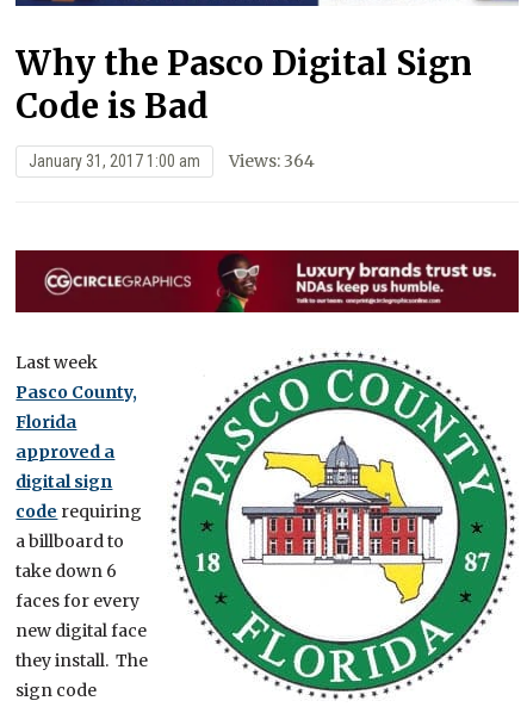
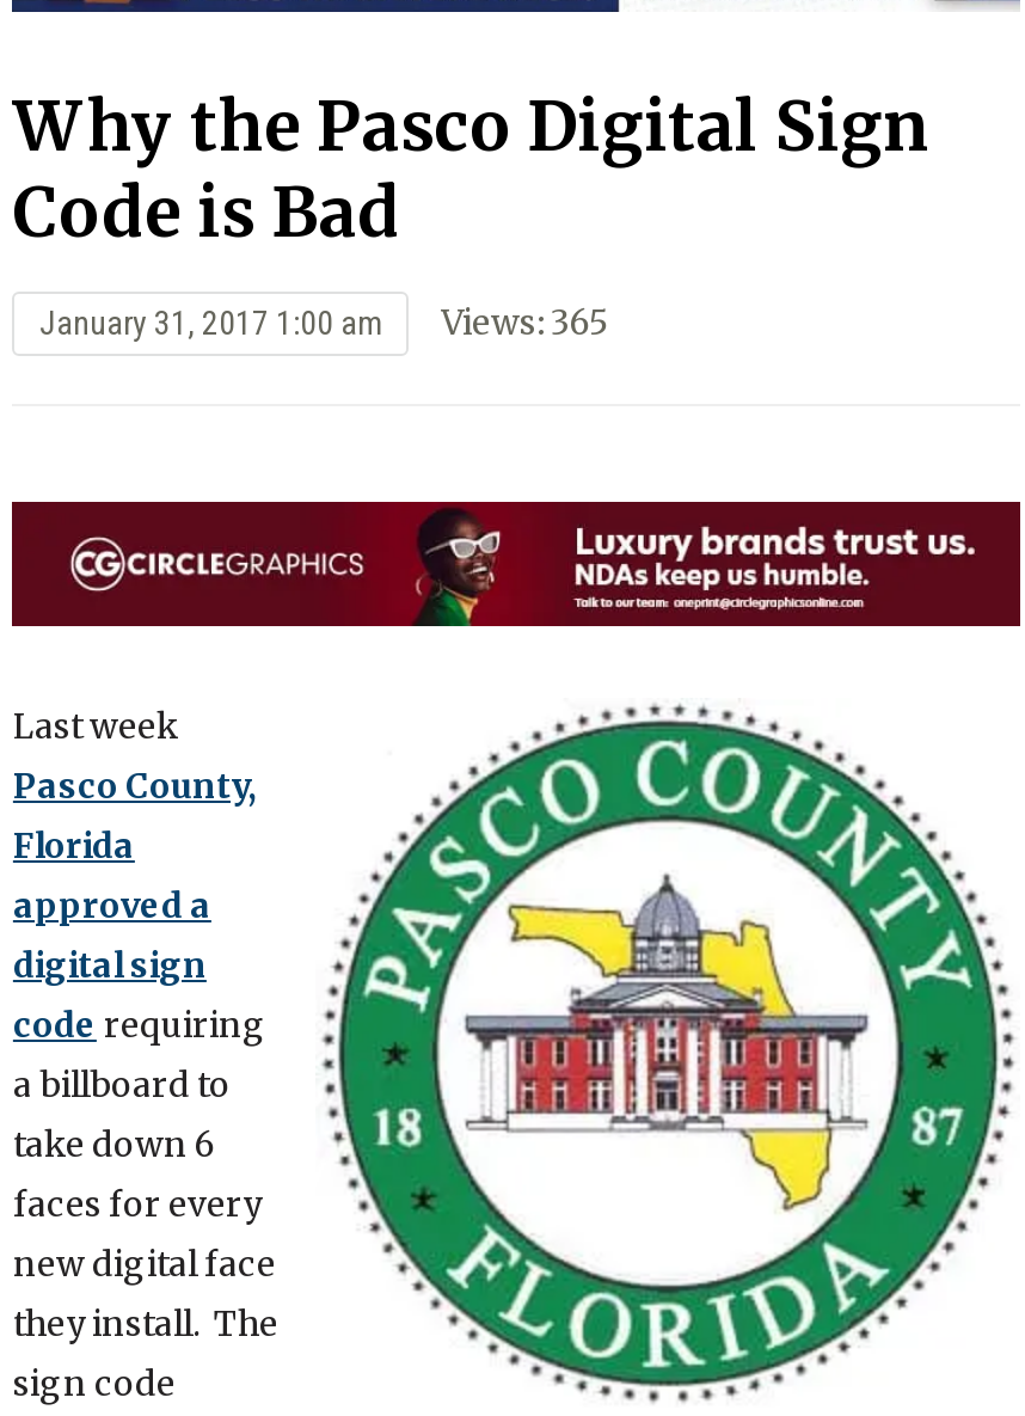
[29,150,315,172] January 31, 2017 1:00 am Views: 364 -> [39,301,610,344] January 31, 2017 1:00 am Views: 365

